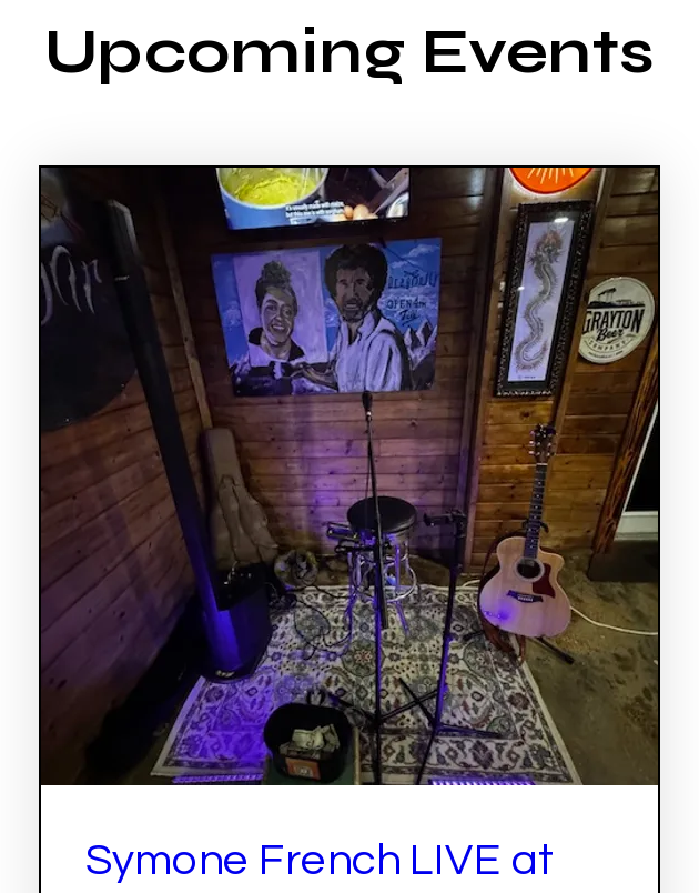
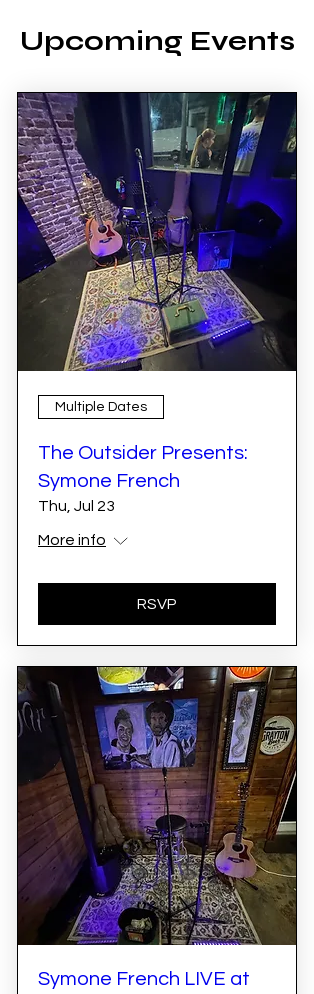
none -> [17,92,297,548] [image] | Multiple Dates | The Outsider Presents: | Symone French | Thu, Jul 23 | More info
none -> [137,596,177,612] RSVP

